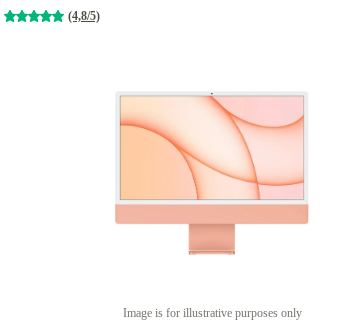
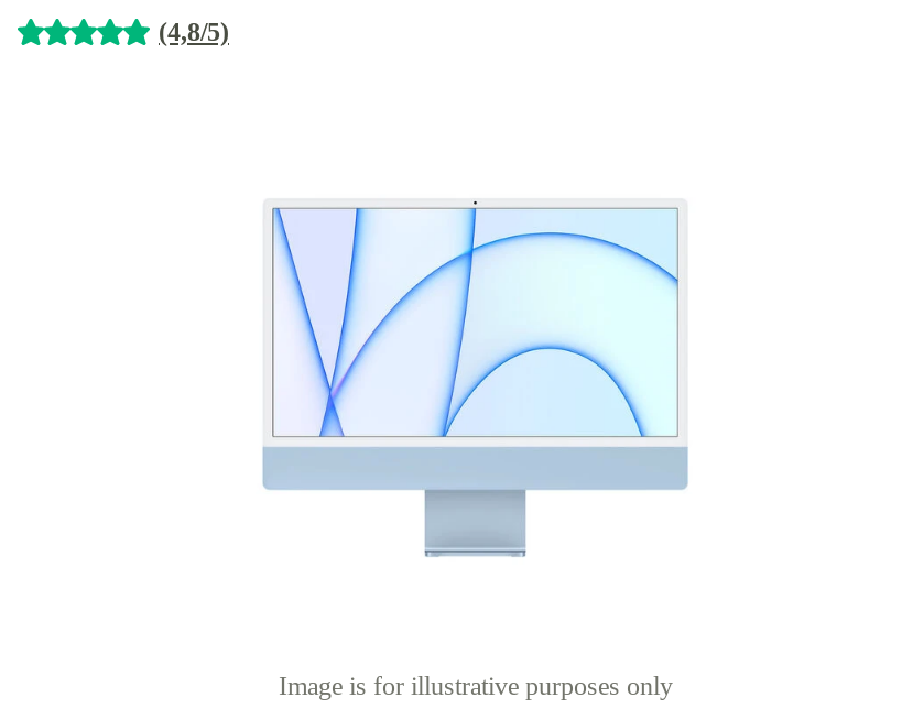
[114,95,309,256] [image] -> [260,206,689,560] [image]

